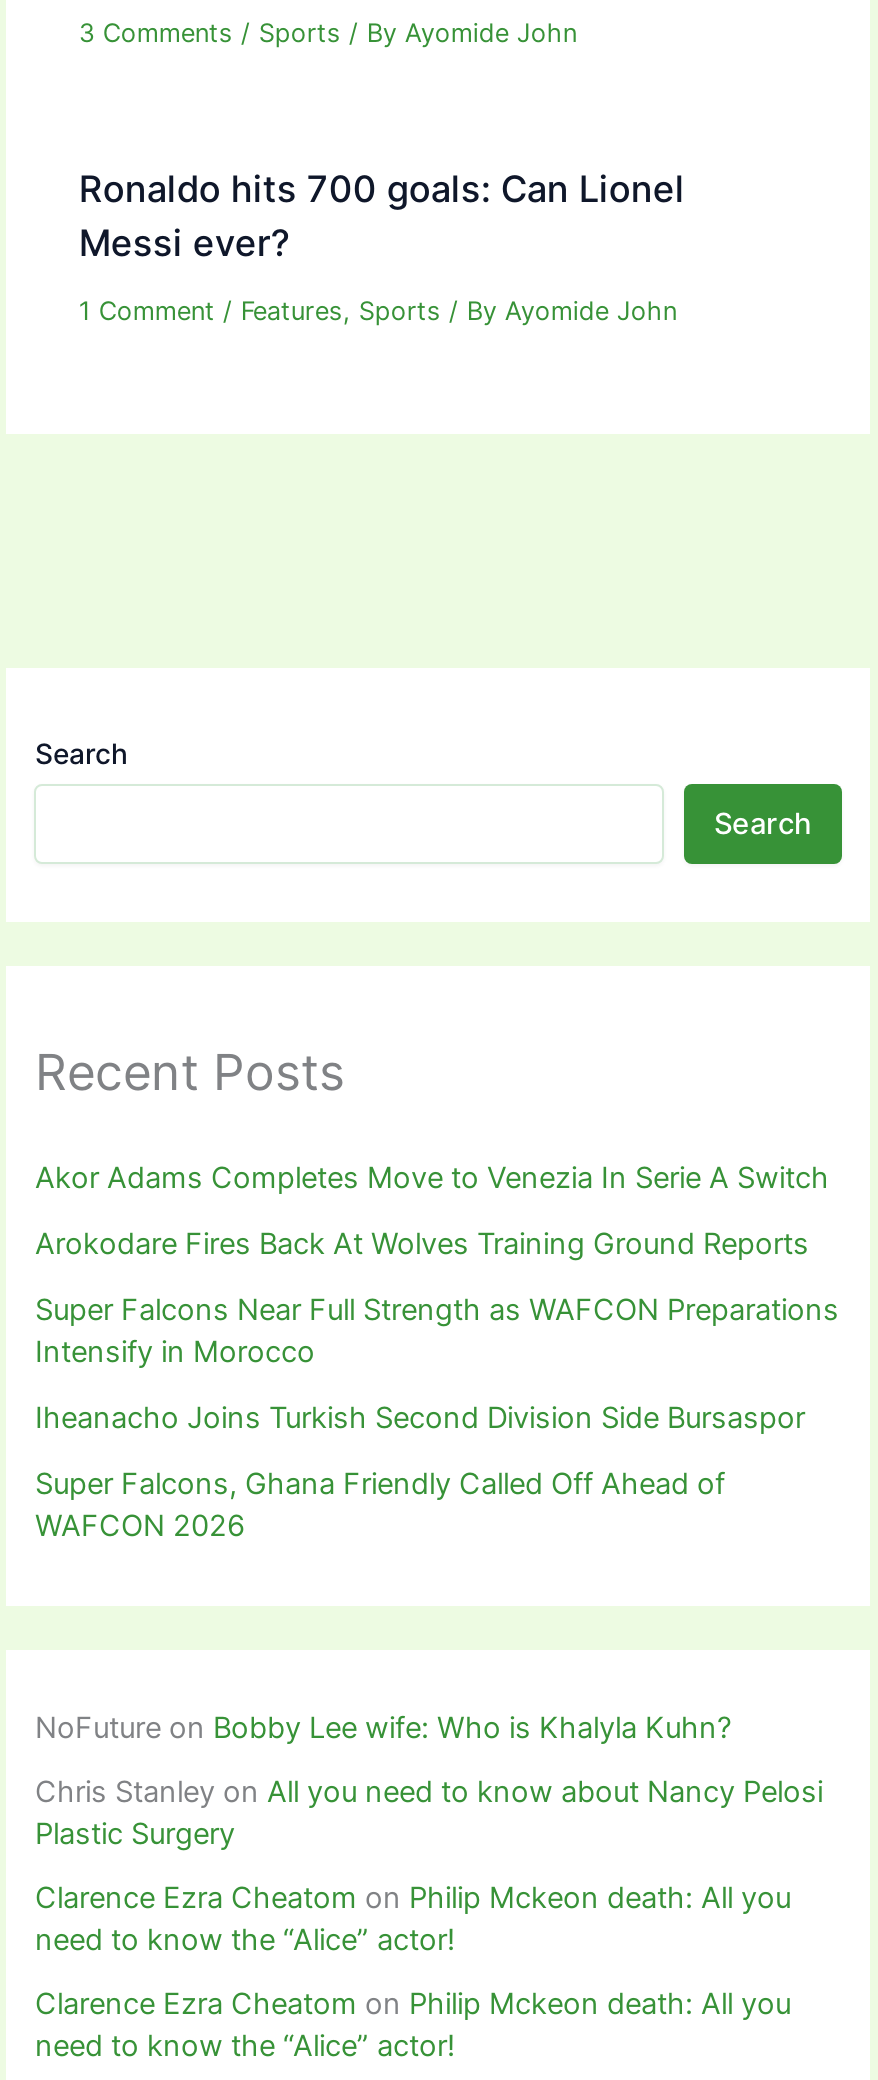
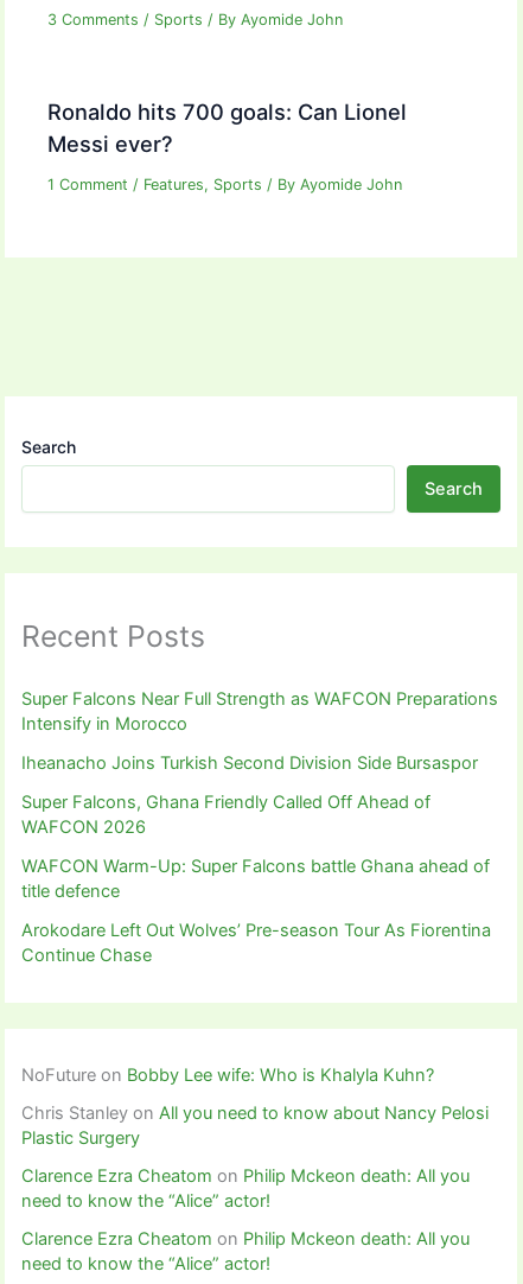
[35,1159,829,1261] Akor Adams Completes Move to Venezia In Serie A Switch | Arokodare Fires Back At Wolves Training Ground Reports -> none
moved [35,1291,839,1543] -> [22,688,499,837]: Super Falcons Near Full Strength as WAFCON Preparations | Intensify in Morocco | Iheanacho Joins Turkish Second Division Side Bursaspor | Super Falcons, Ghana Friendly Called Off Ahead of | WAFCON 2026
none -> [22,855,492,966] WAFCON Warm-Up: Super Falcons battle Ghana ahead of | title defence | Arokodare Left Out Wolves’ Pre-season Tour As Fiorentina | Continue Chase

